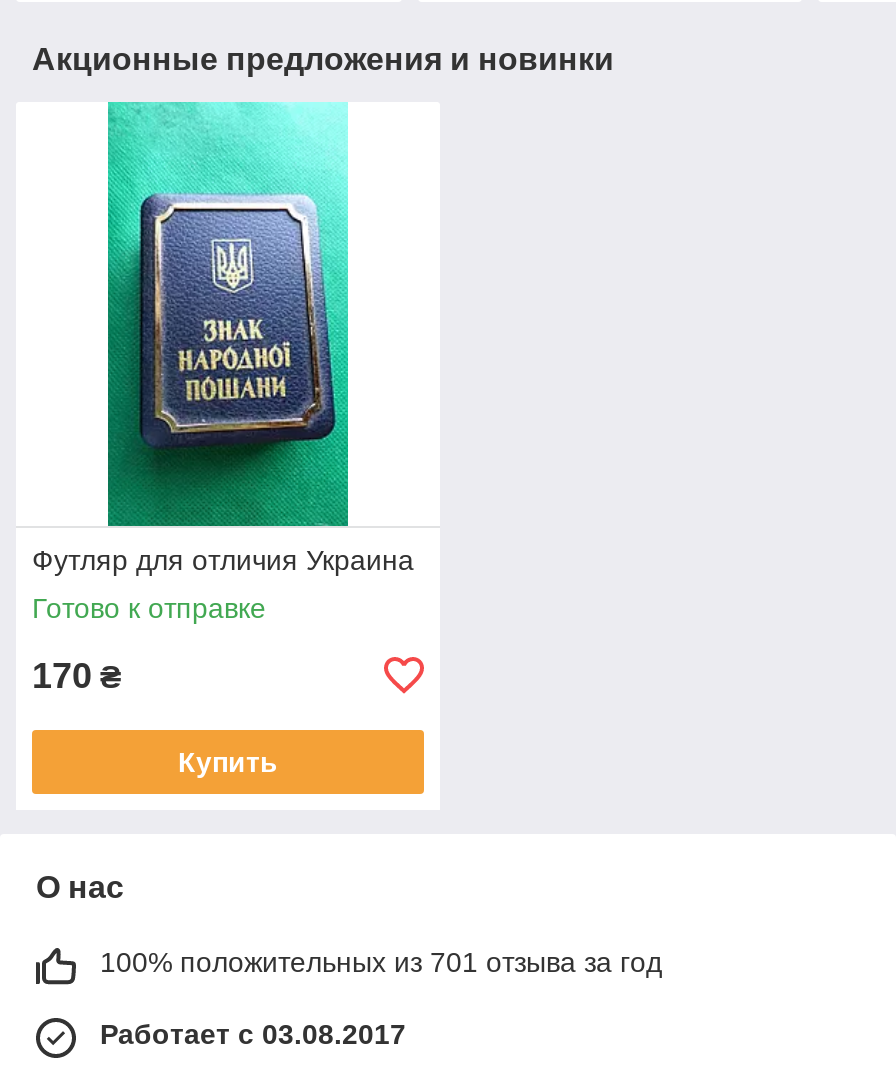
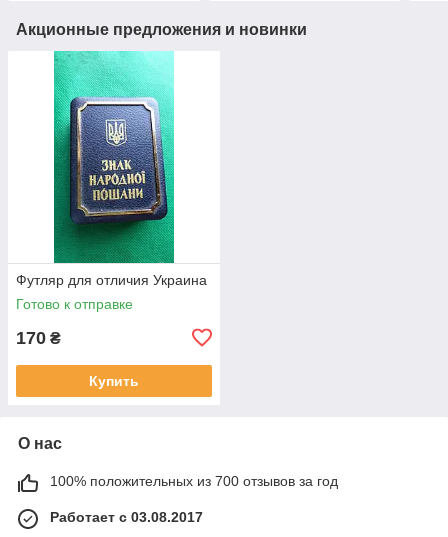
[100,946,662,978] 100% положительных из 701 отзыва за год -> [50,473,338,489] 100% положительных из 700 отзывов за год

